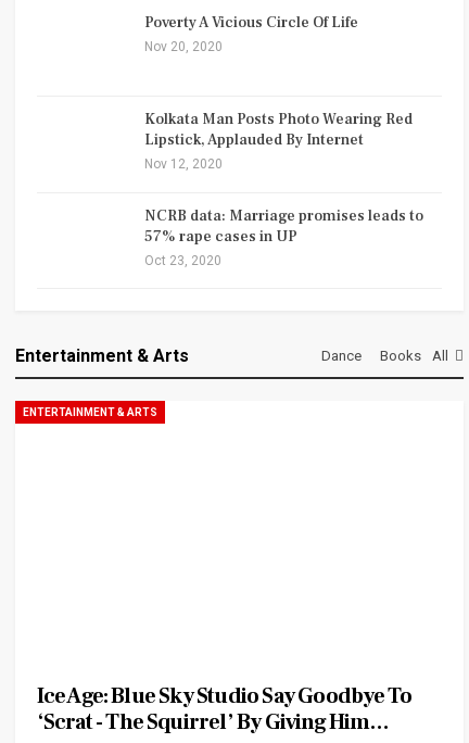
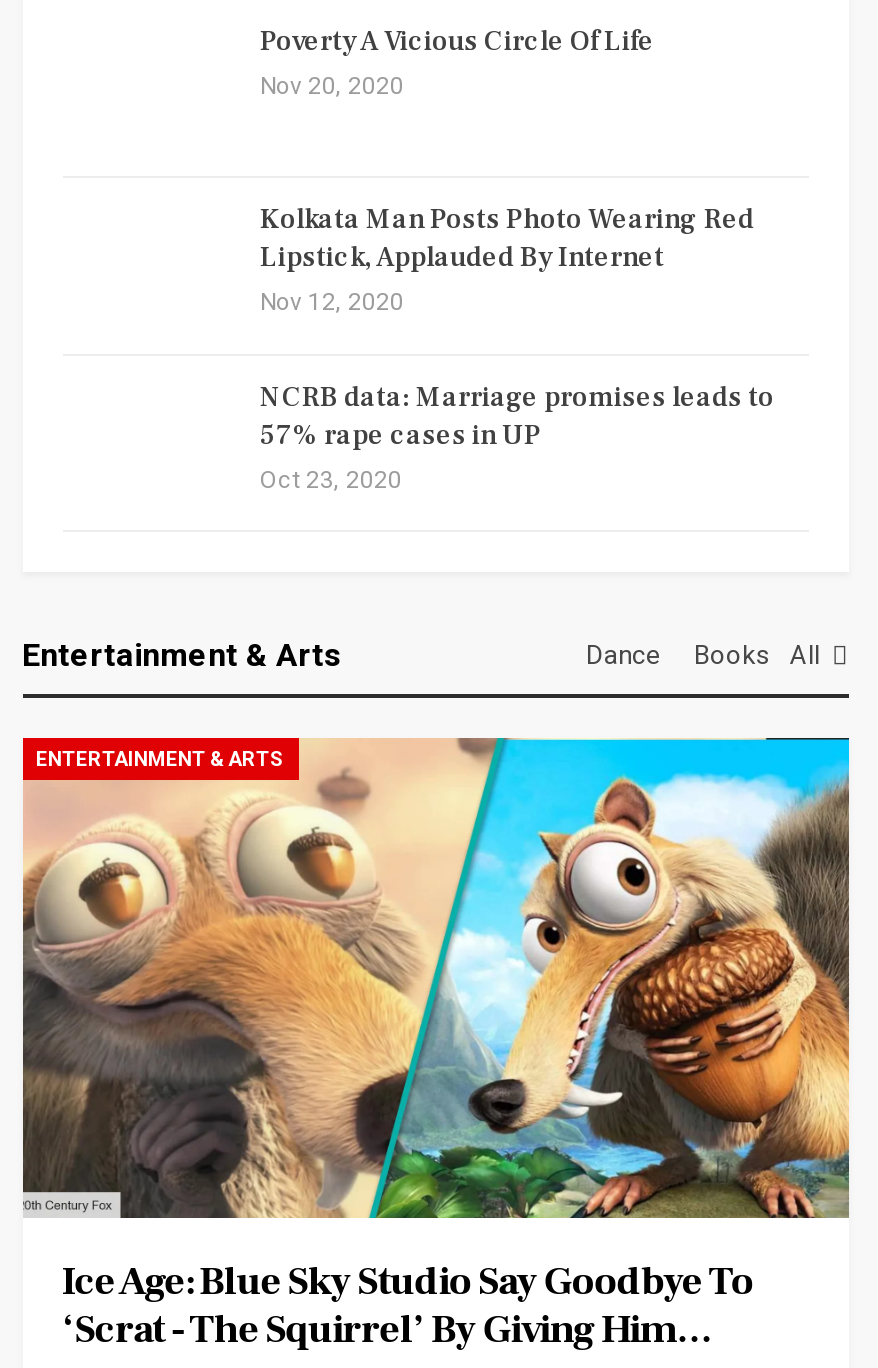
none -> [21,736,851,1220] [image]

